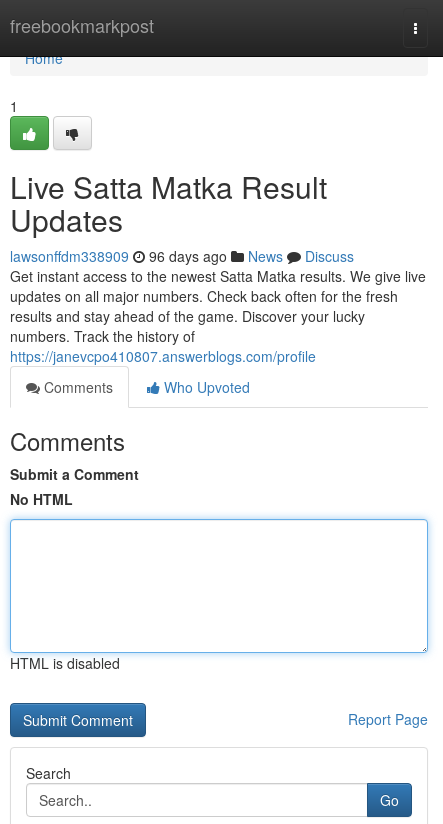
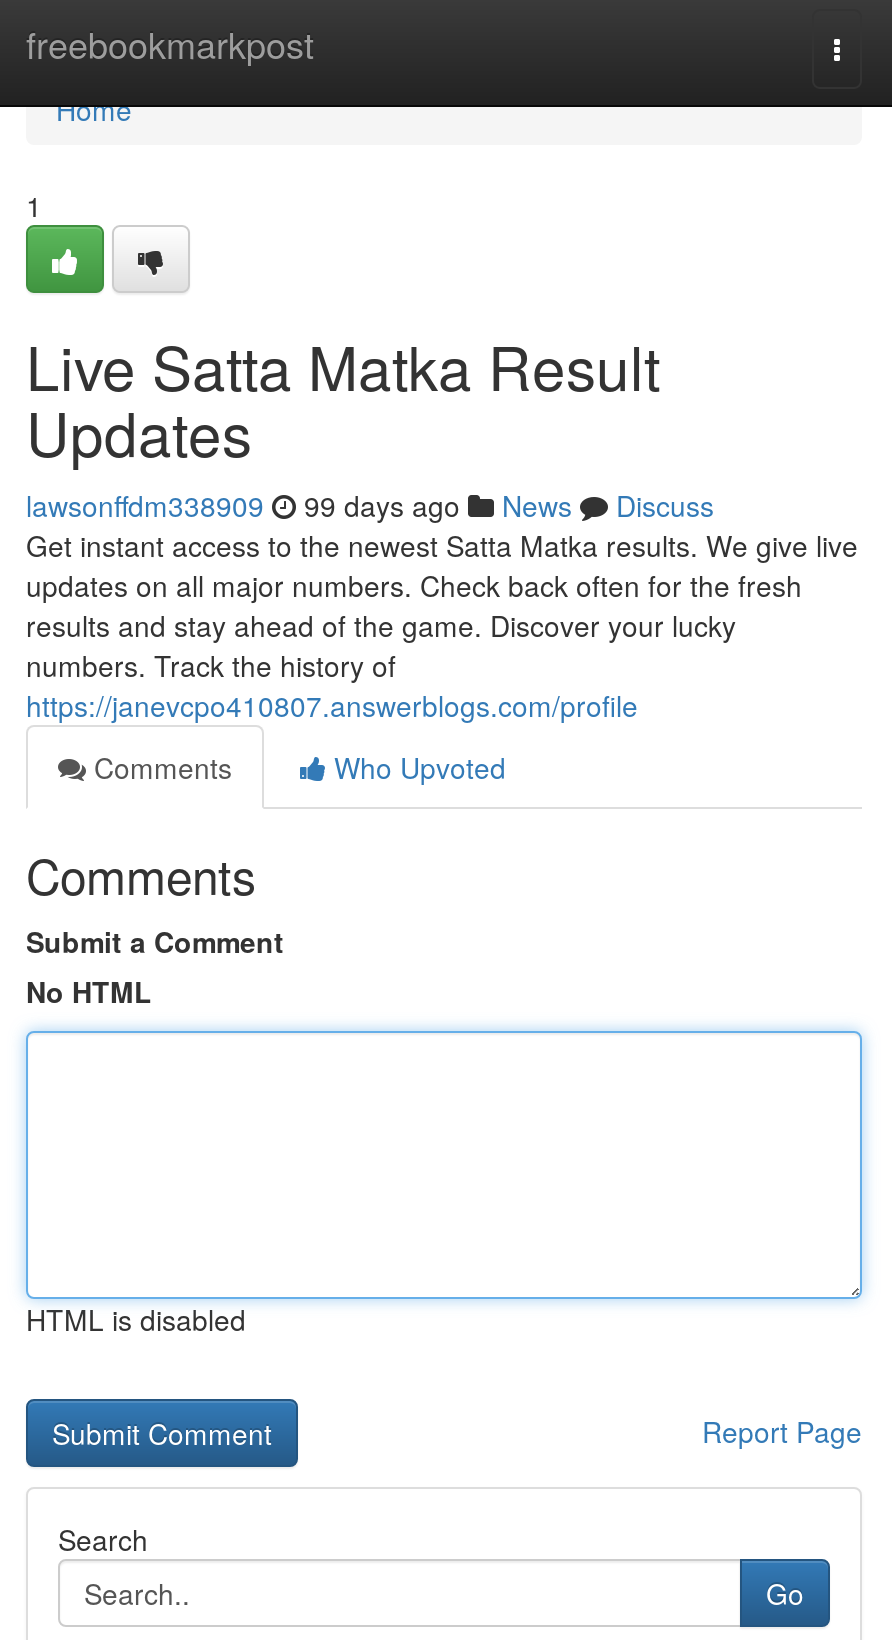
[10,246,354,266] lawsonffdm338909 96 days ago News Discuss -> [26,485,714,525] lawsonffdm338909 99 days ago News Discuss

